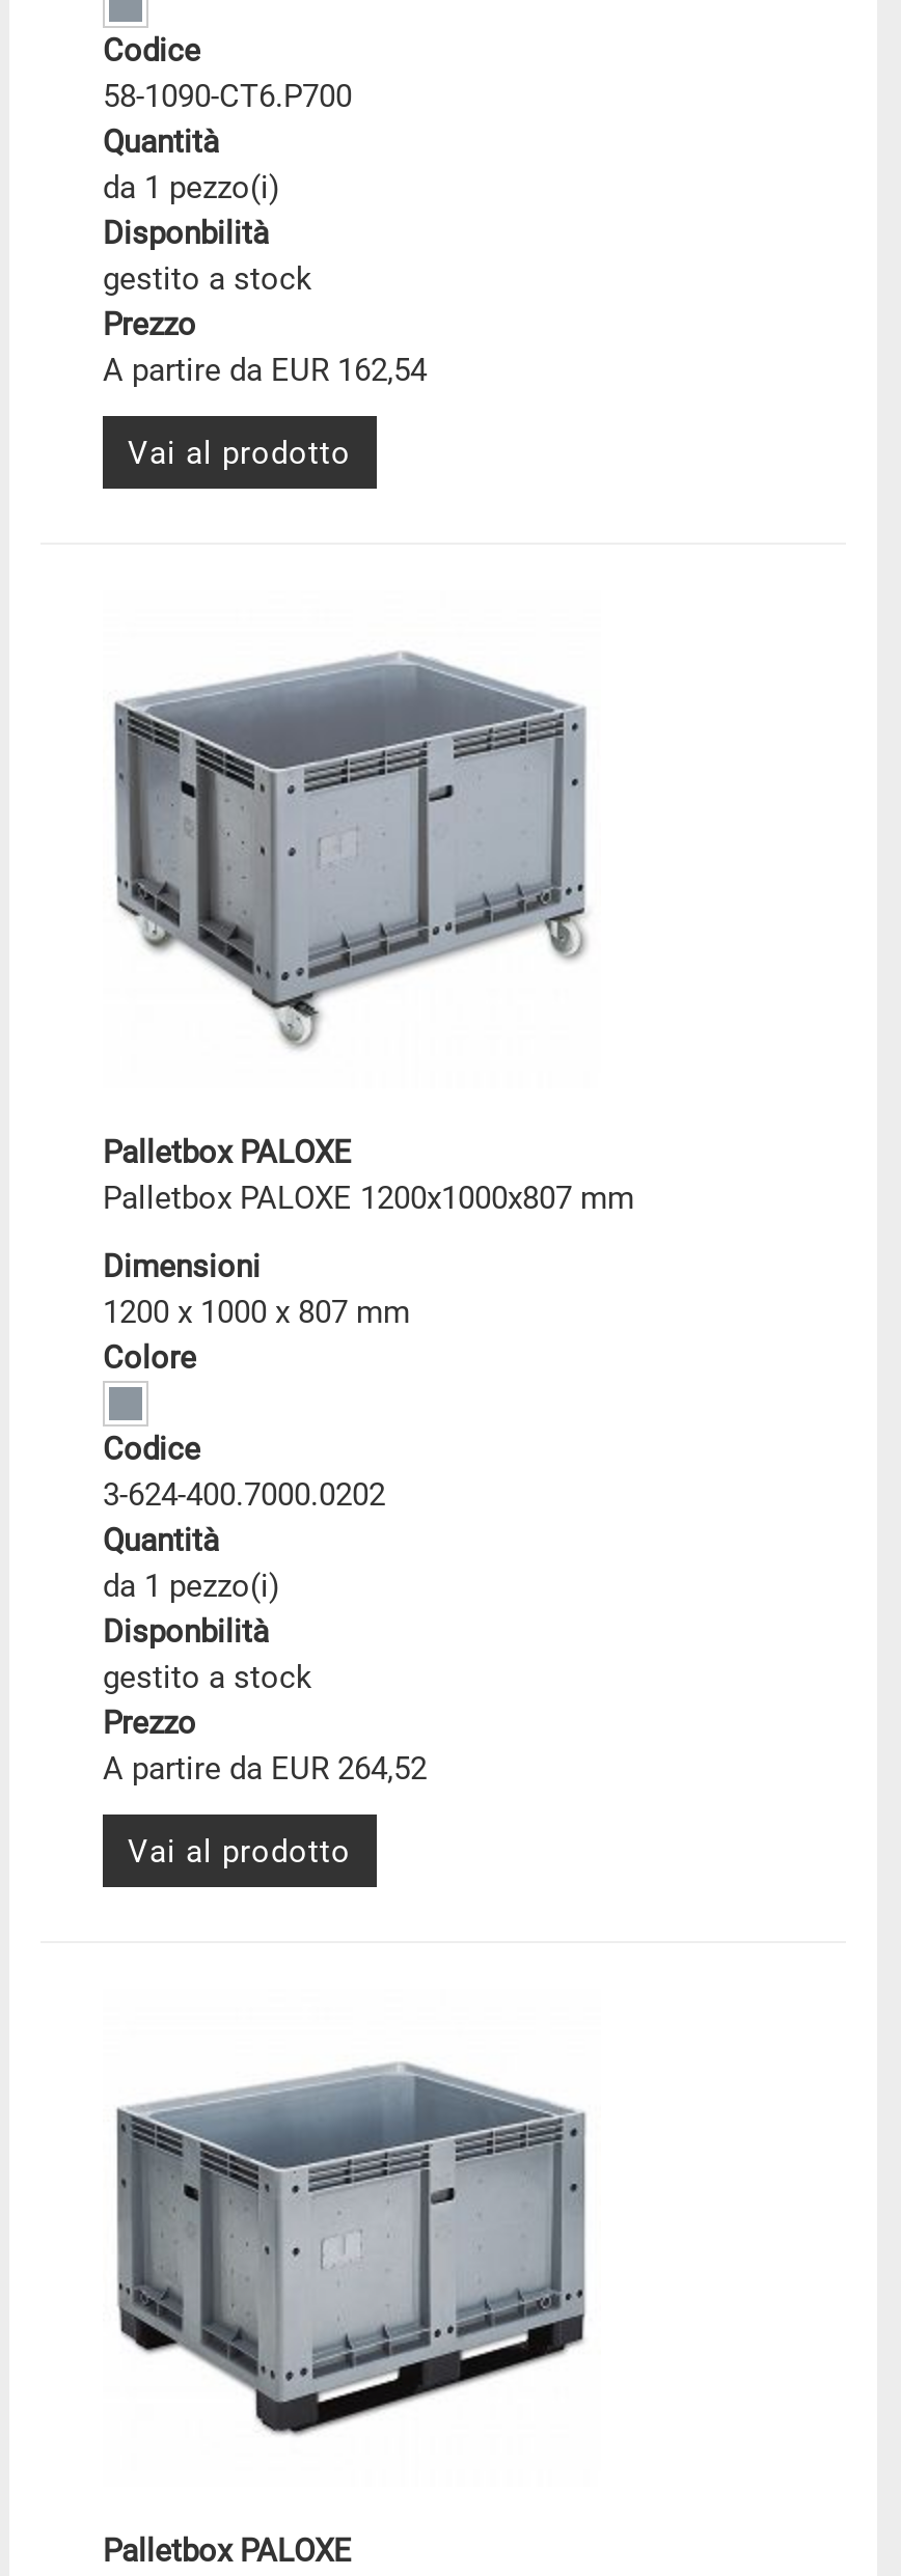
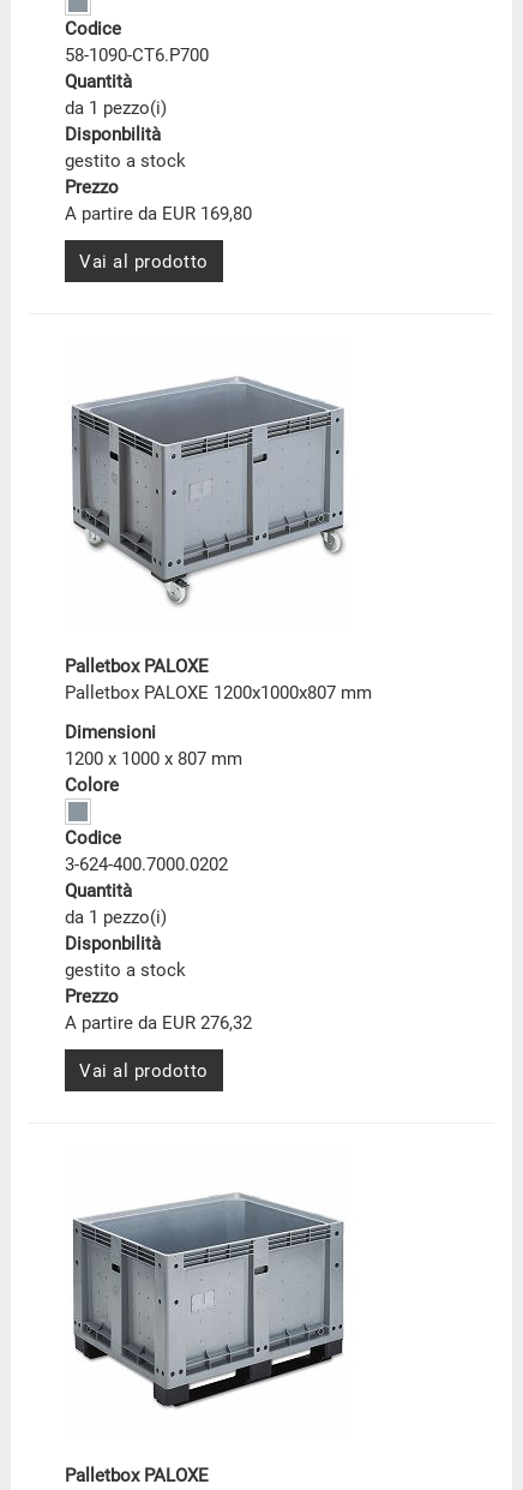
[103,352,427,389] A partire da EUR 162,54 -> [65,203,252,225] A partire da EUR 169,80
[103,1750,427,1788] A partire da EUR 264,52 -> [65,1012,252,1034] A partire da EUR 276,32

